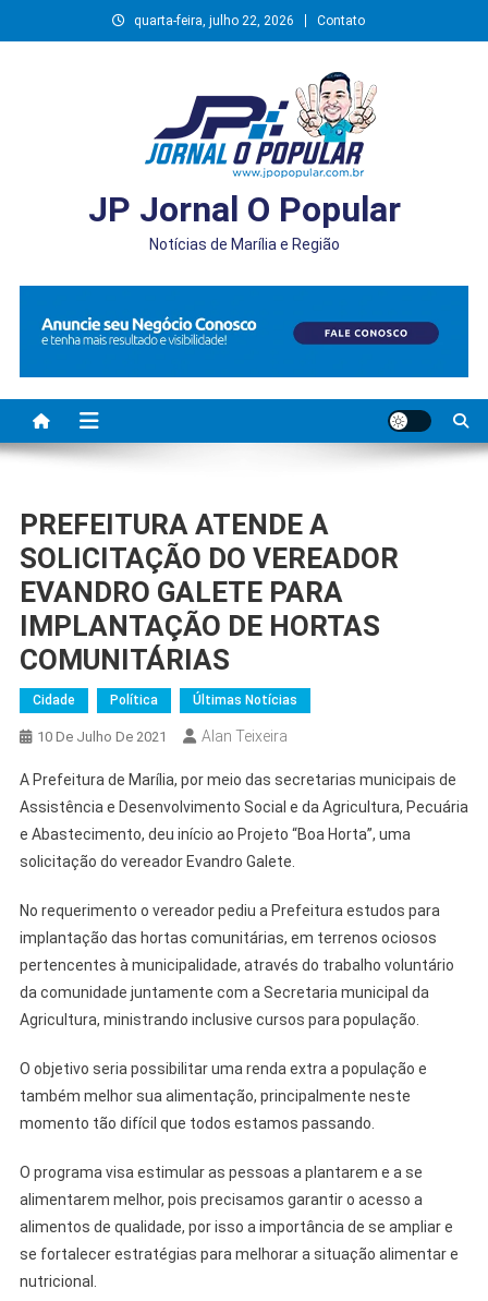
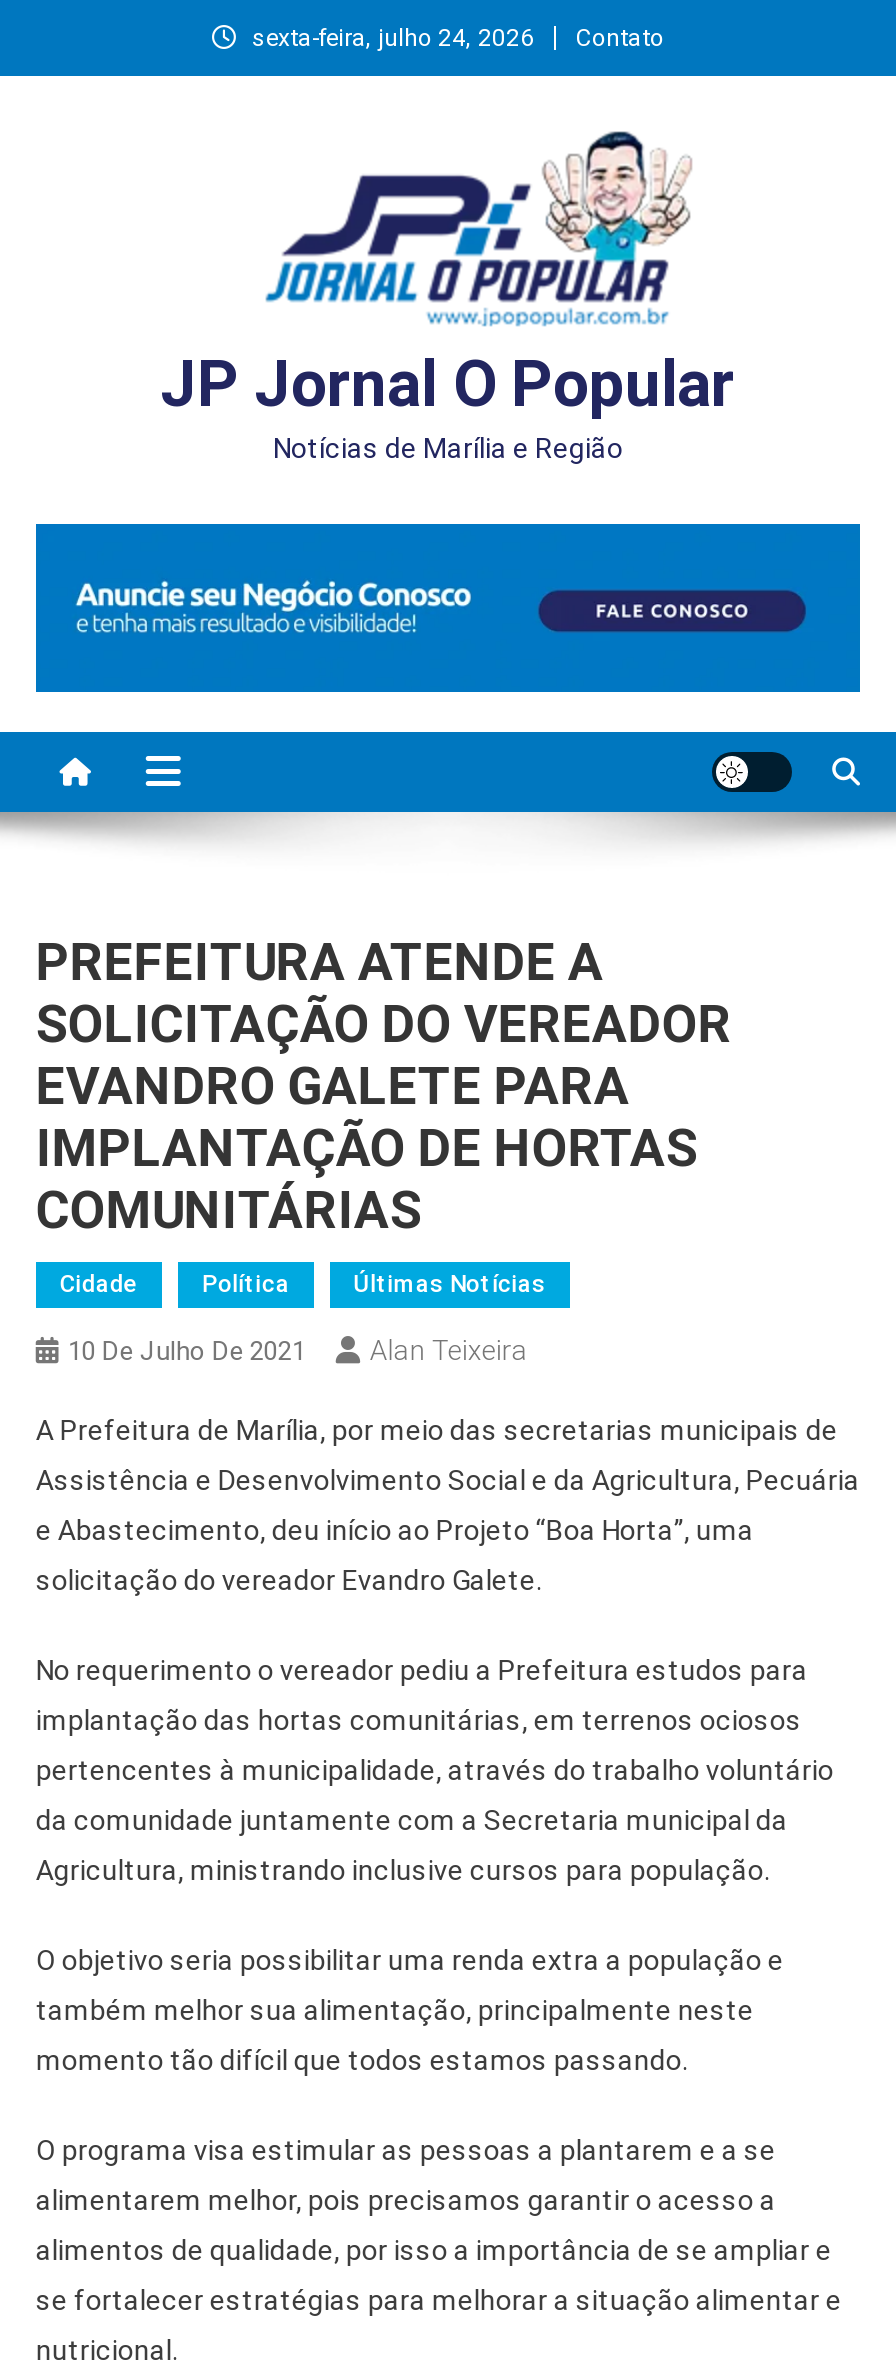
[134,13,294,28] quarta-feira, julho 22, 2026 -> [252,24,534,52] sexta-feira, julho 24, 2026

